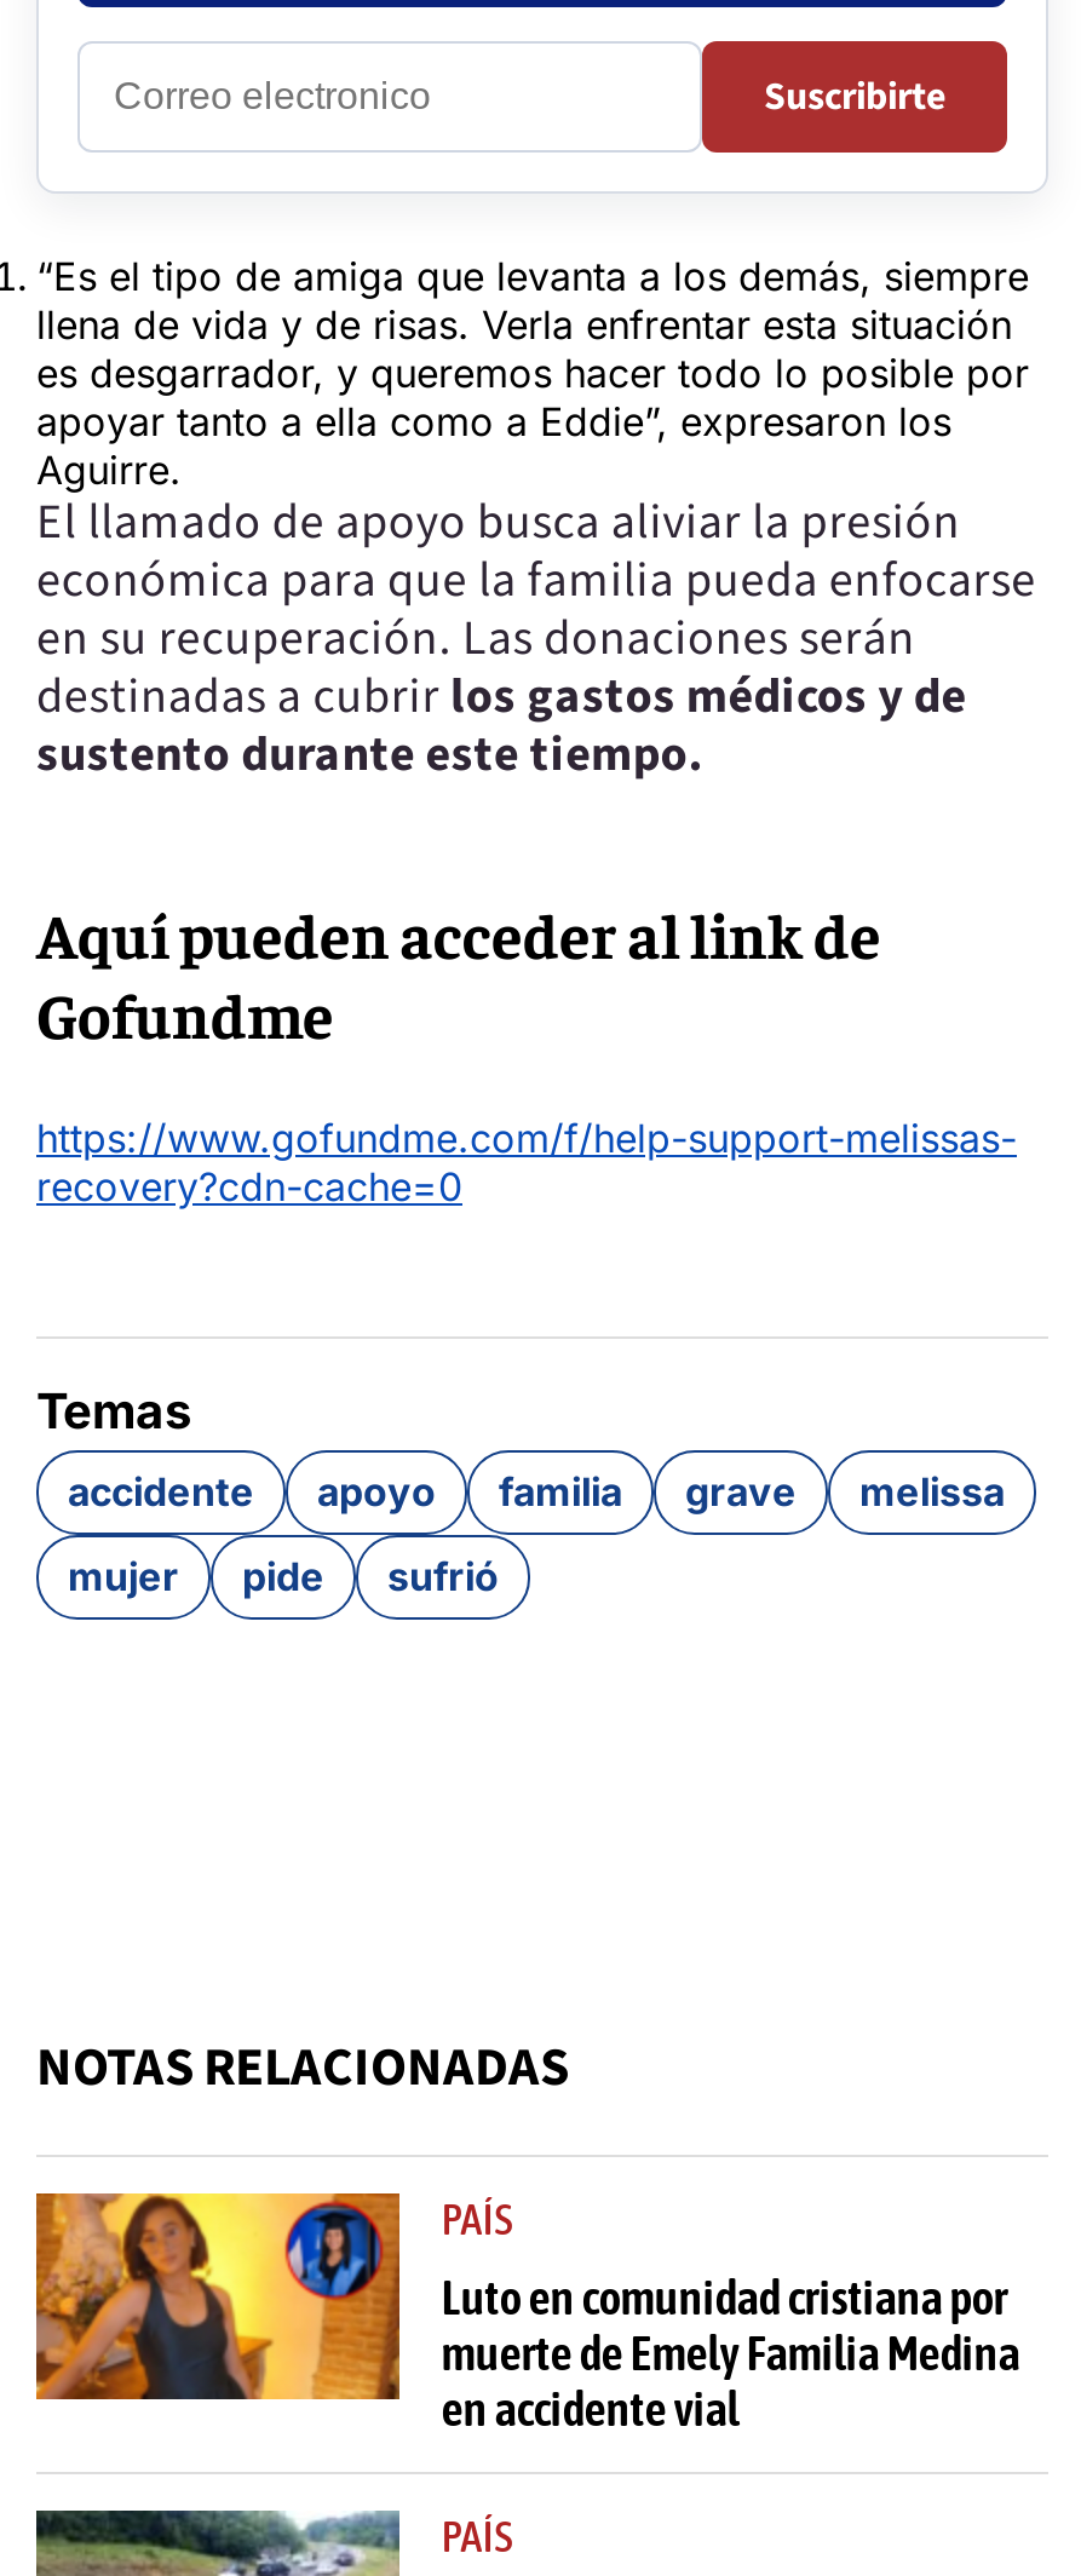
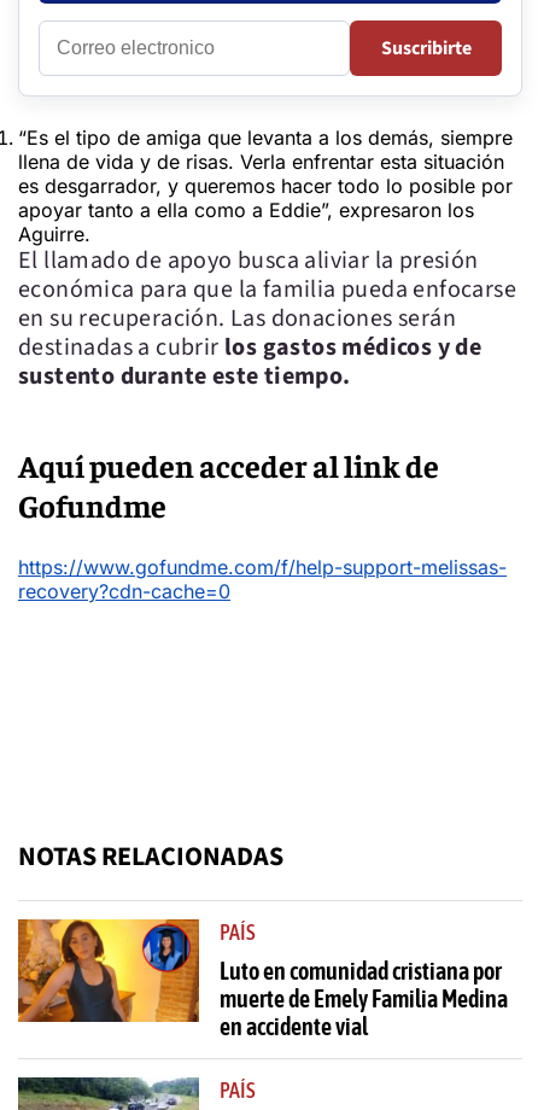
[36,1383,1005,1601] Temas | accidente | apoyo | familia | grave | melissa | mujer | pide | sufrió -> none

